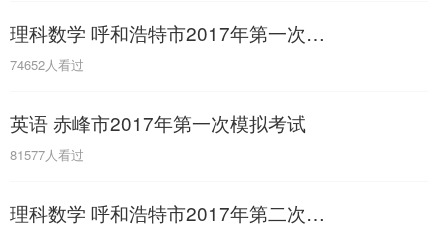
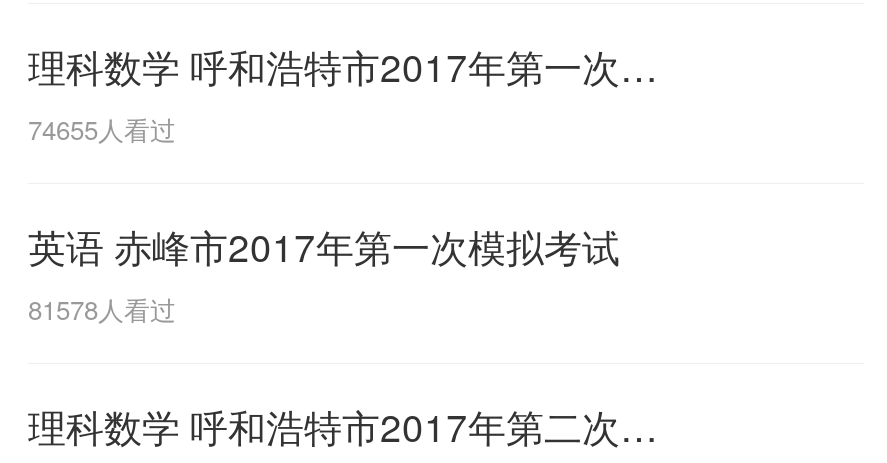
[10,55,84,74] 74652人看过 -> [28,110,176,148] 74655人看过
[10,145,84,164] 81577人看过 -> [28,290,176,328] 81578人看过

